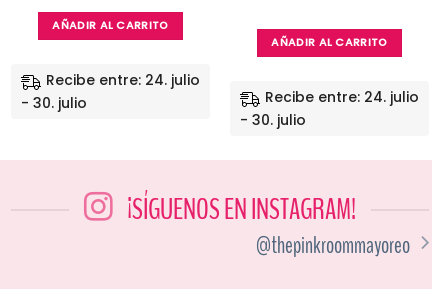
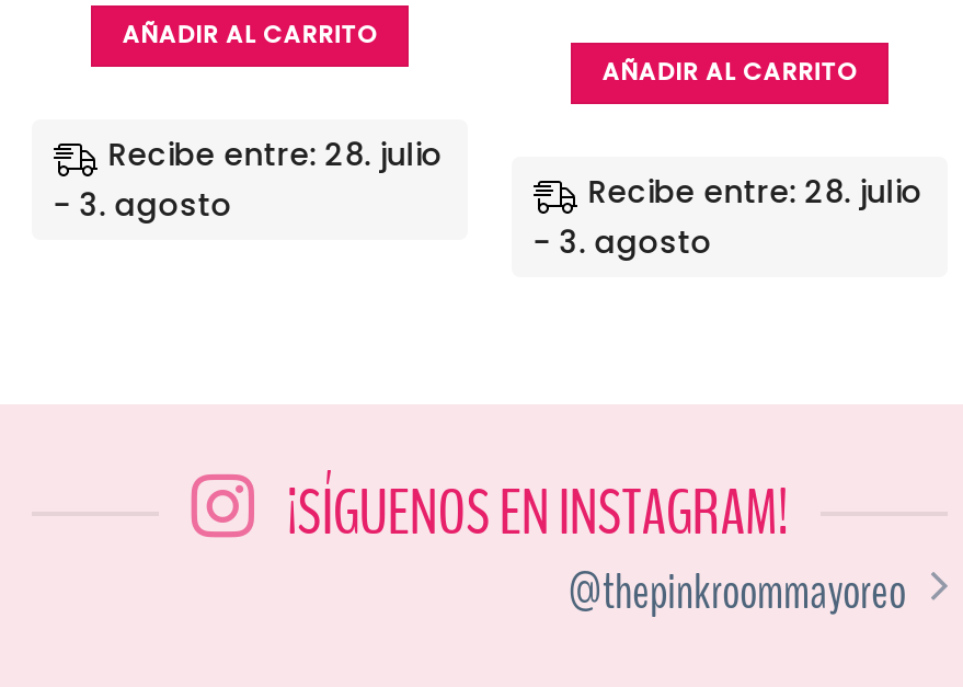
[21,70,200,112] Recibe entre: 24. julio | - 30. julio -> [53,133,443,226] Recibe entre: 28. julio | - 3. agosto
[240,87,419,129] Recibe entre: 24. julio | - 30. julio -> [533,171,923,263] Recibe entre: 28. julio | - 3. agosto

